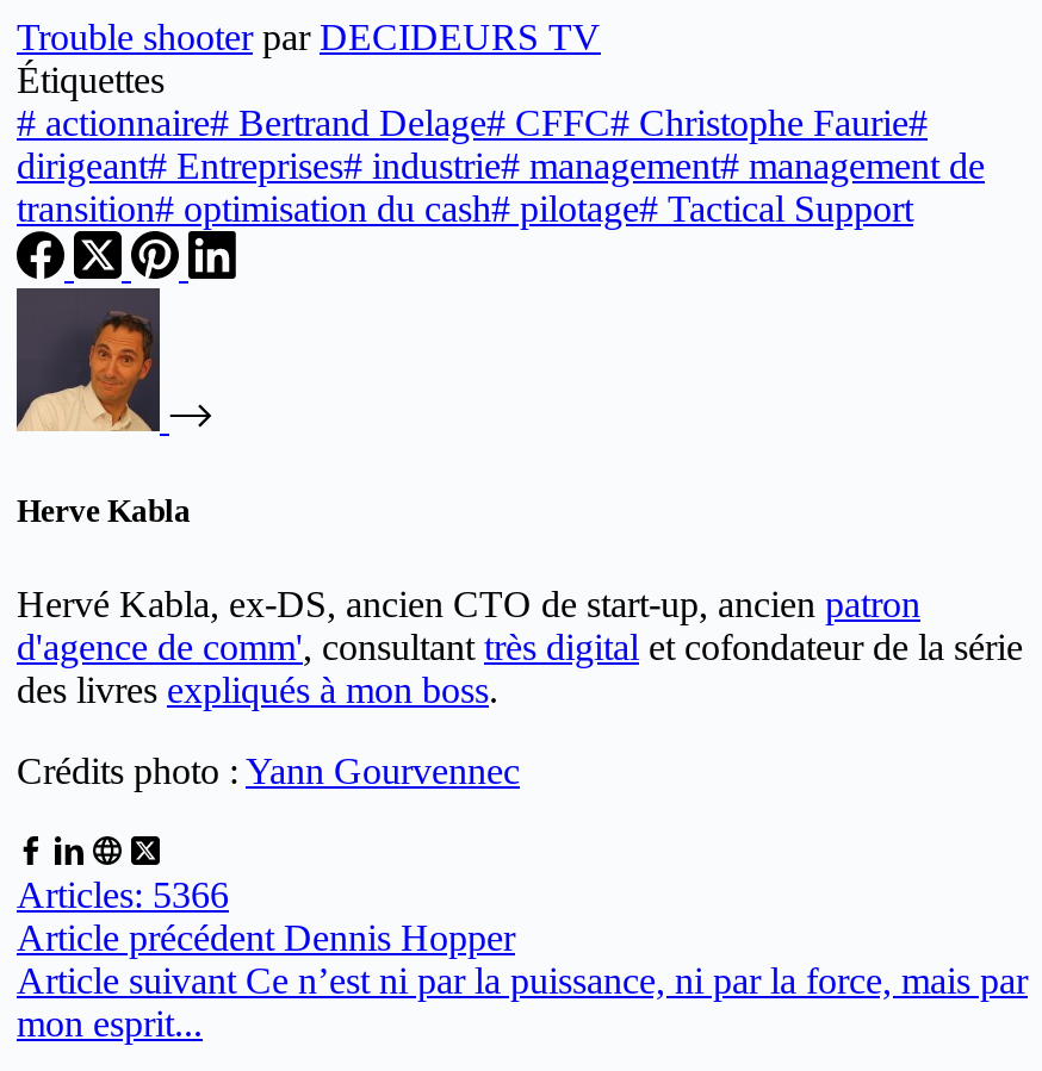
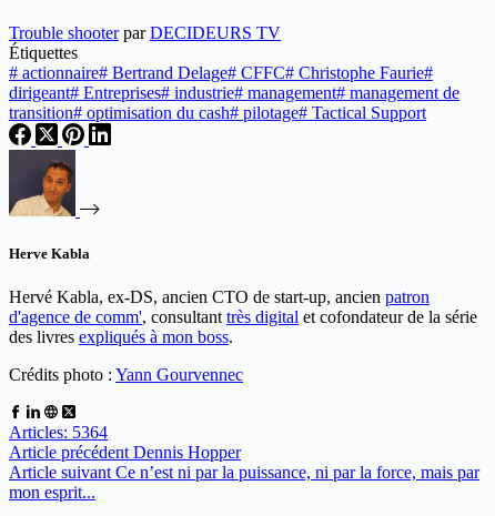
[17,875,229,915] Articles: 5366 -> [9,423,108,442] Articles: 5364

